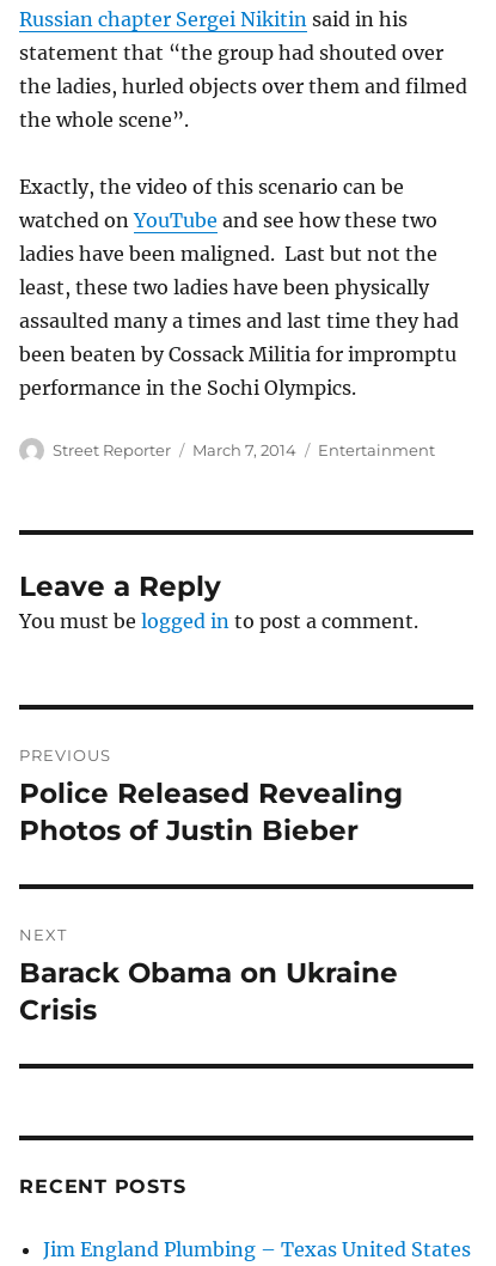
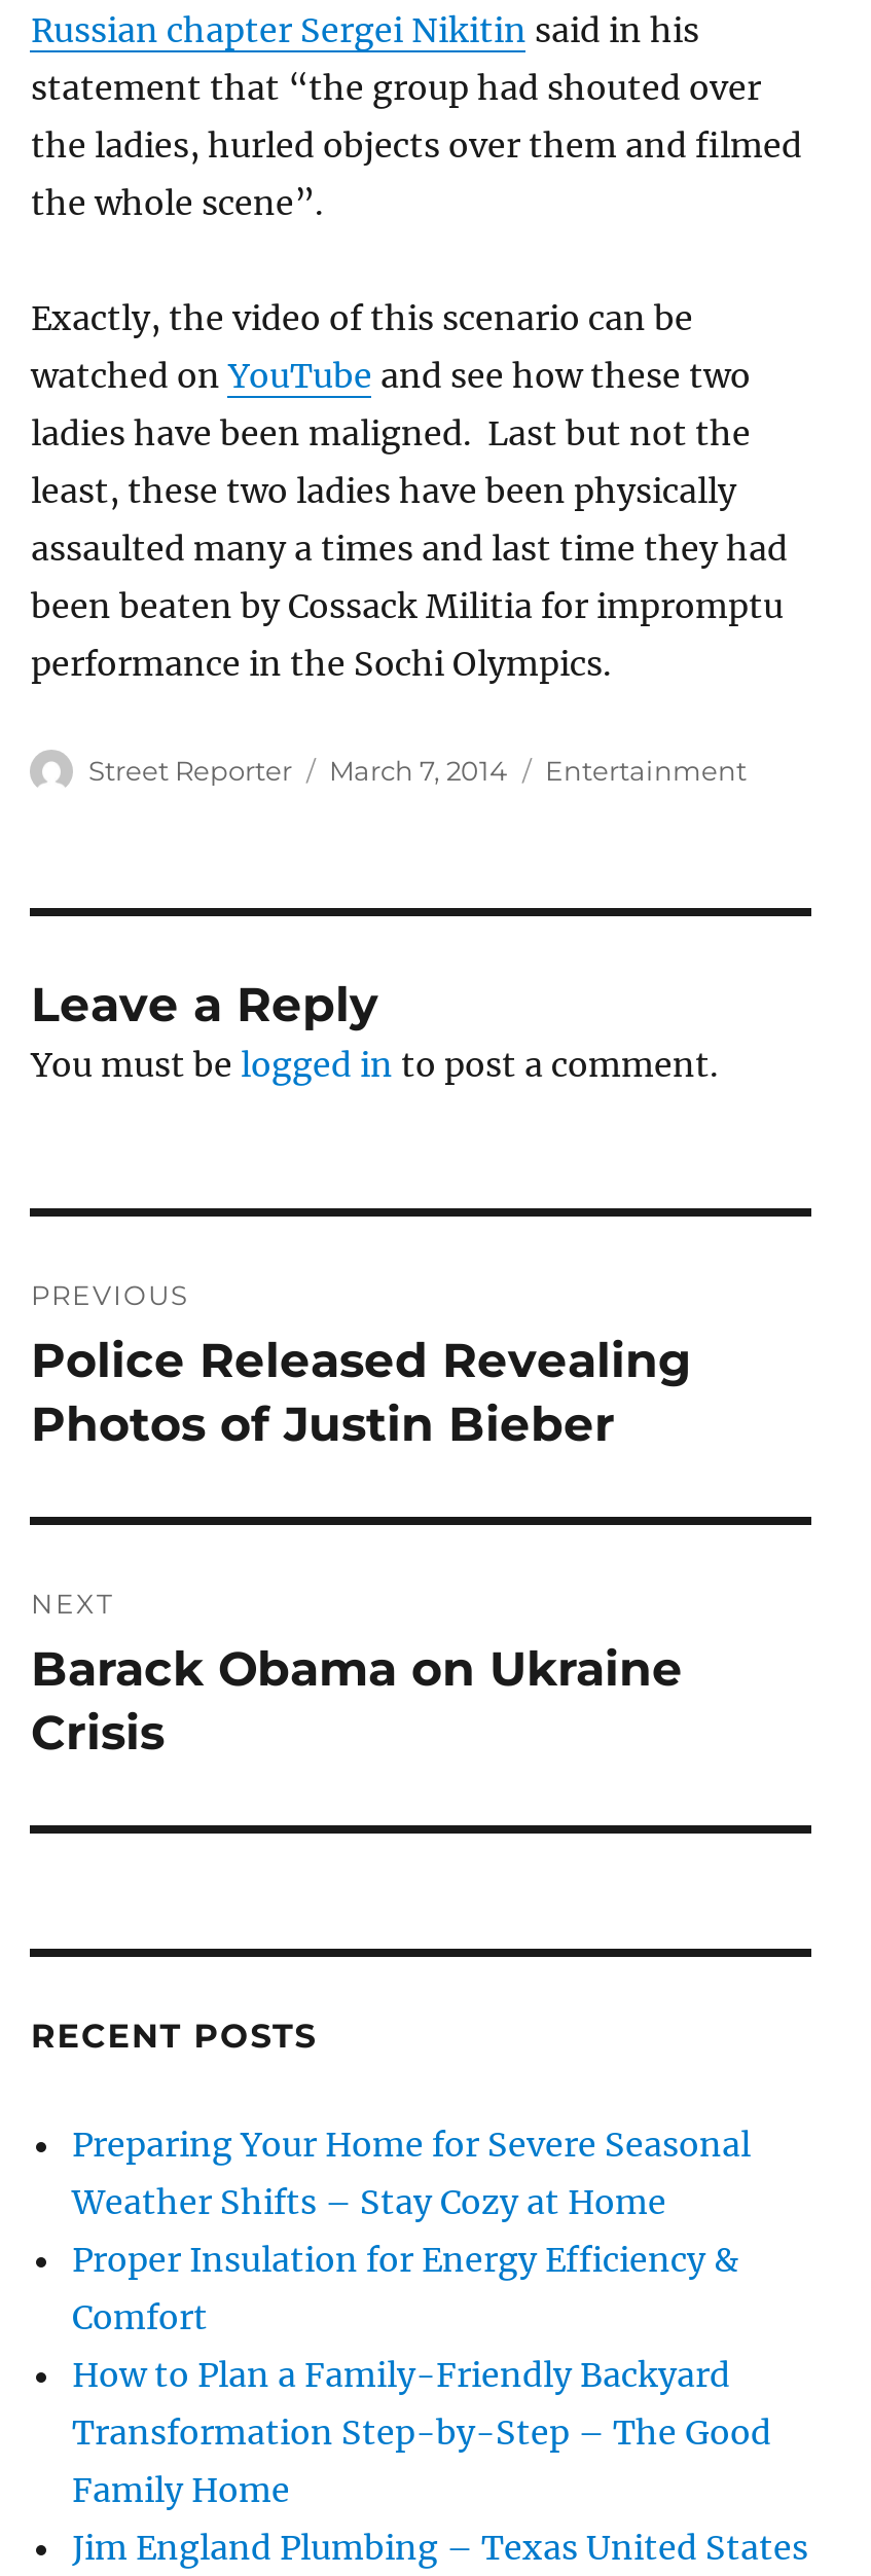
none -> [72,2124,771,2510] Preparing Your Home for Severe Seasonal | Weather Shifts – Stay Cozy at Home | Proper Insulation for Energy Efficiency & | Comfort | How to Plan a Family-Friendly Backyard | Transformation Step-by-Step – The Good | Family Home

